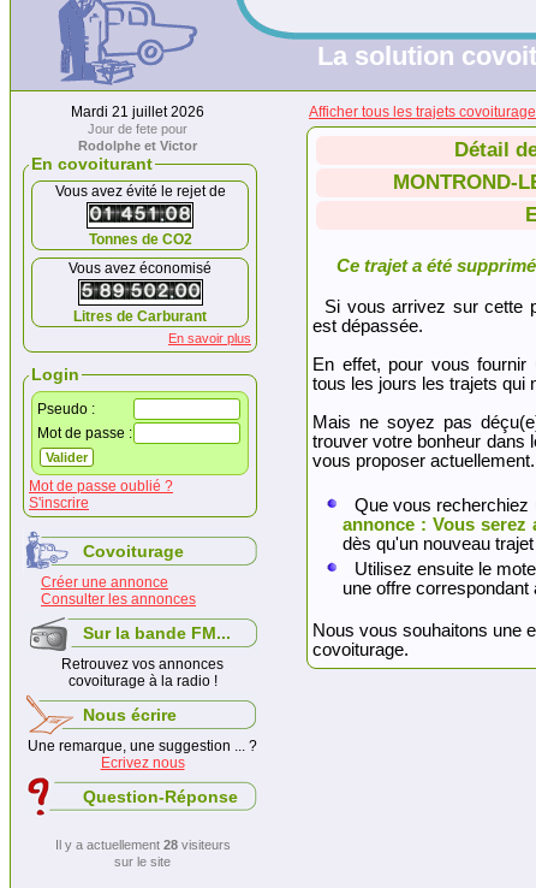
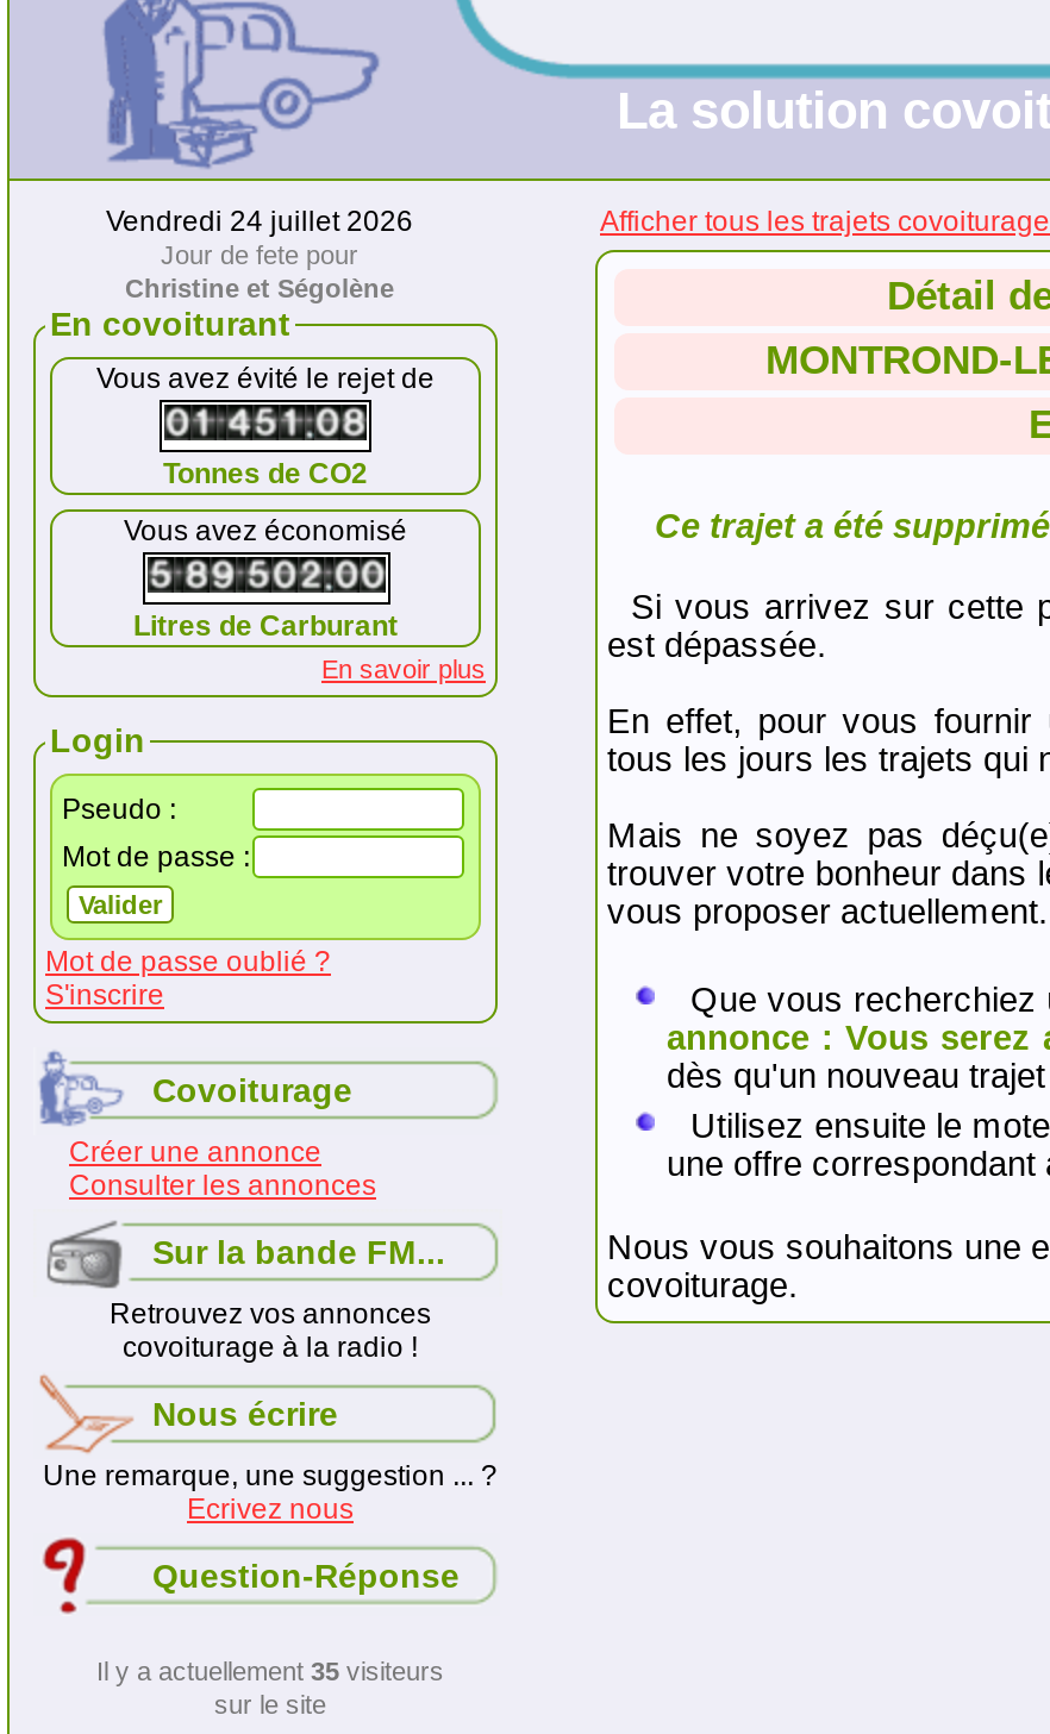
[70,103,204,120] Mardi 21 juillet 2026 -> [106,205,413,238] Vendredi 24 juillet 2026
[78,138,196,153] Rodolphe et Victor -> [125,274,394,302] Christine et Ségolène
[55,837,230,852] Il y a actuellement 28 visiteurs -> [96,1657,444,1685] Il y a actuellement 35 visiteurs

